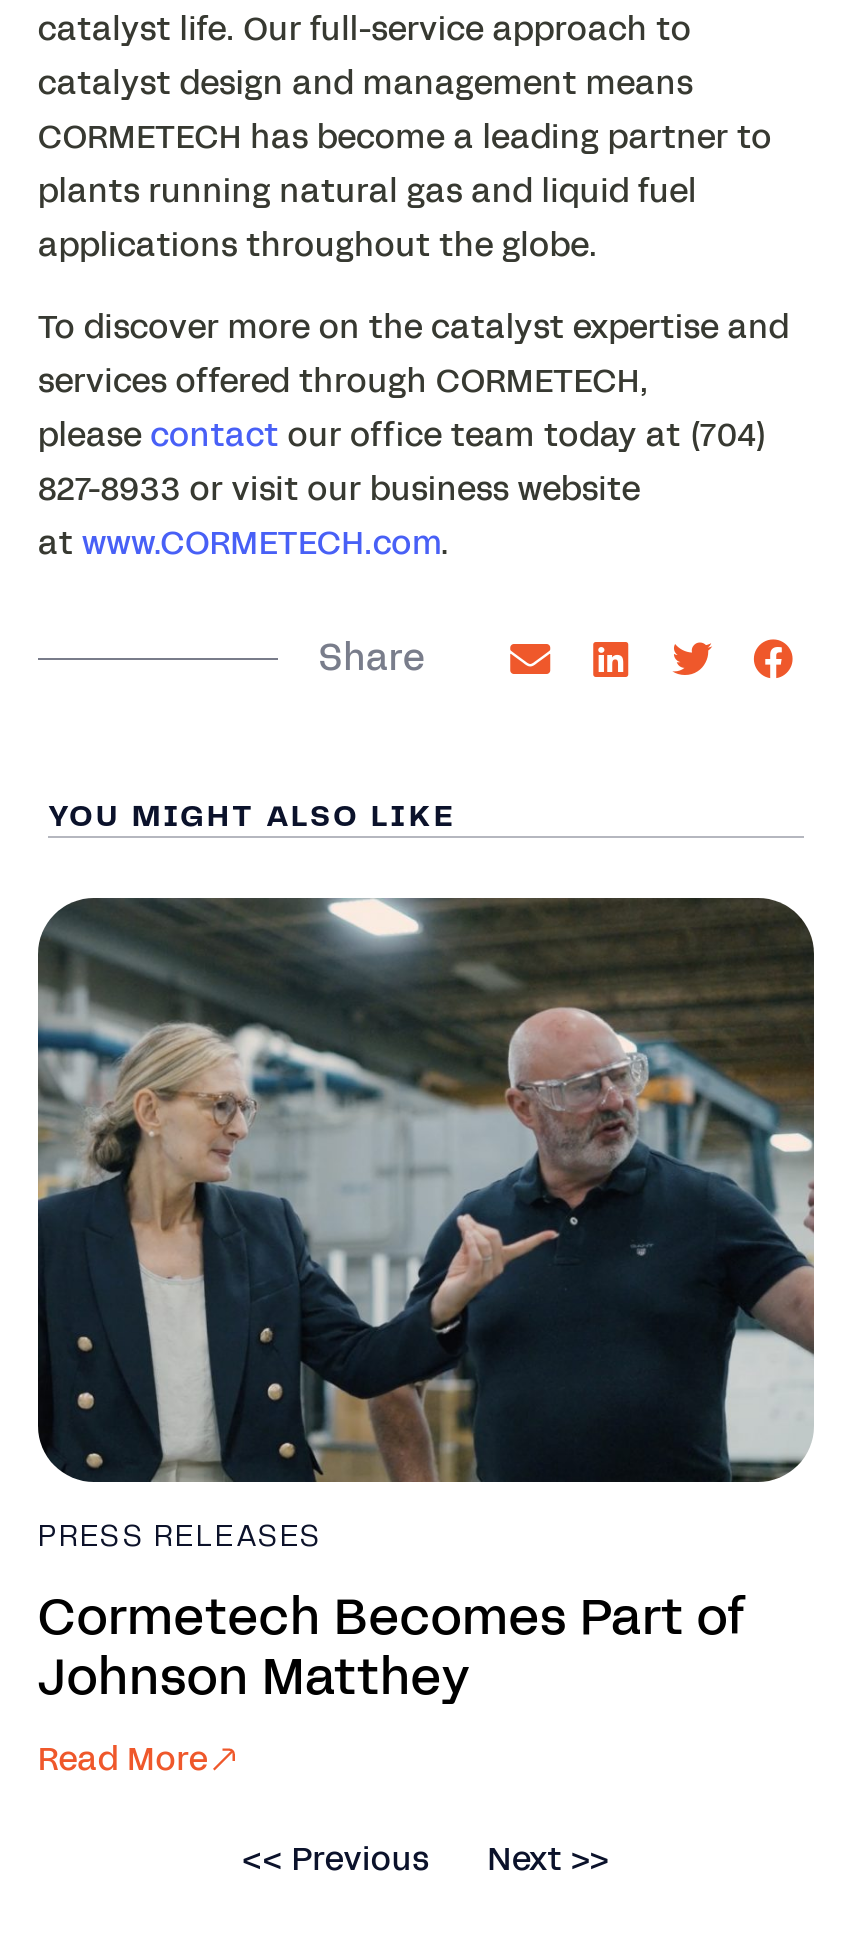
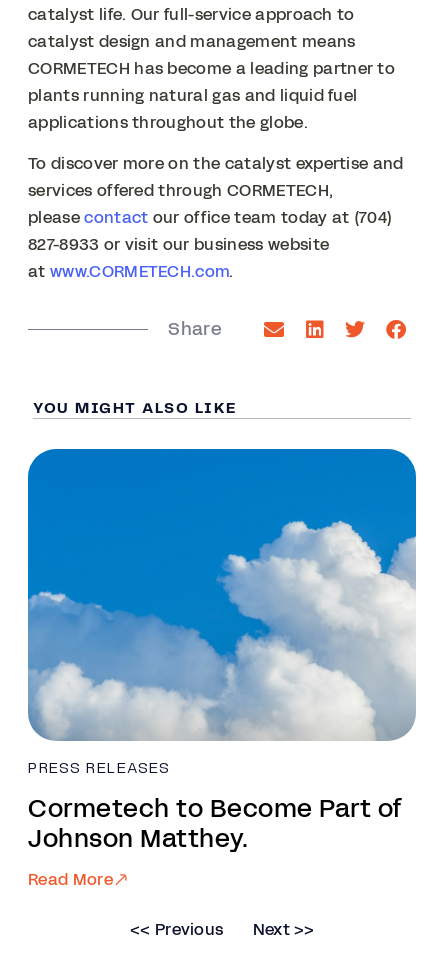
[36,896,816,1484] [image] -> [27,448,417,741] [image]
[38,1582,747,1712] Cormetech Becomes Part of | Johnson Matthey -> [28,791,402,856] Cormetech to Become Part of | Johnson Matthey.

